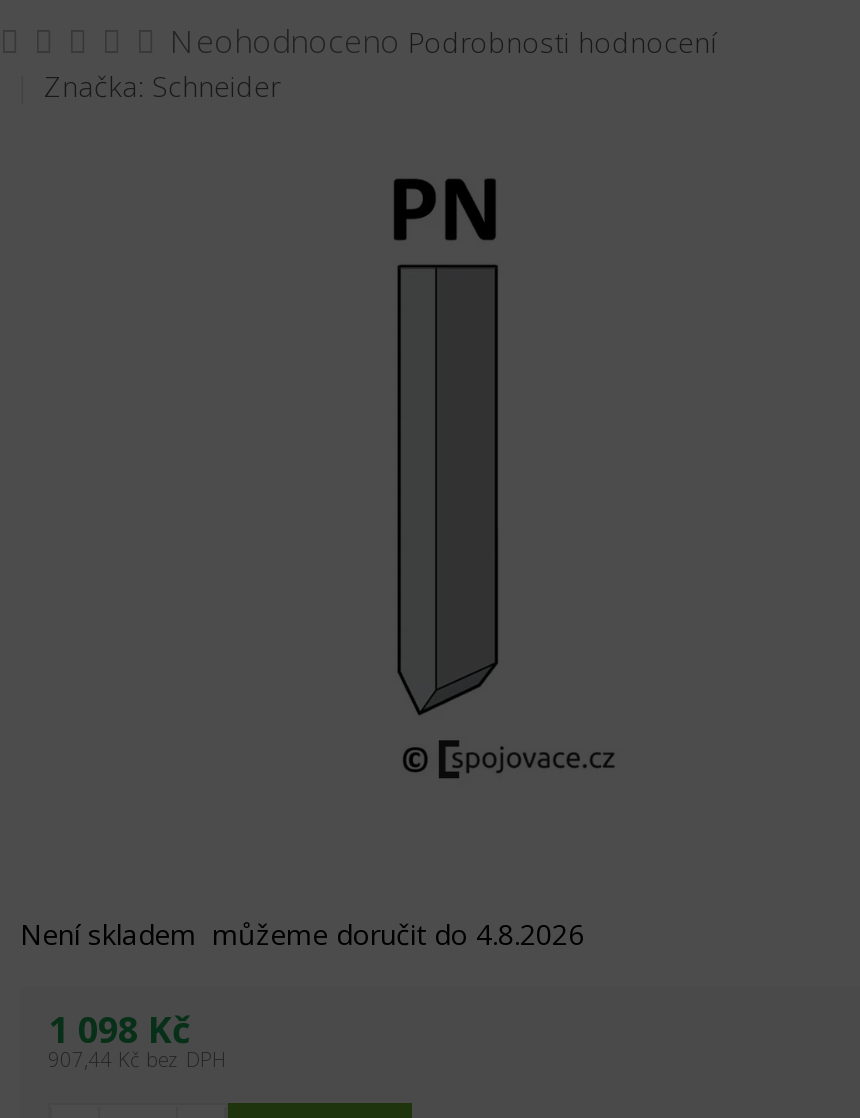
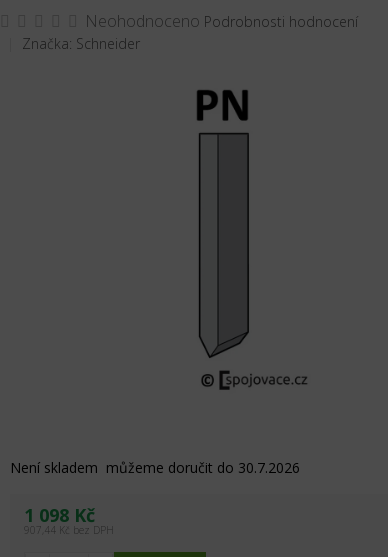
[20,915,584,953] Není skladem můžeme doručit do 4.8.2026 -> [10,458,300,477] Není skladem můžeme doručit do 30.7.2026

